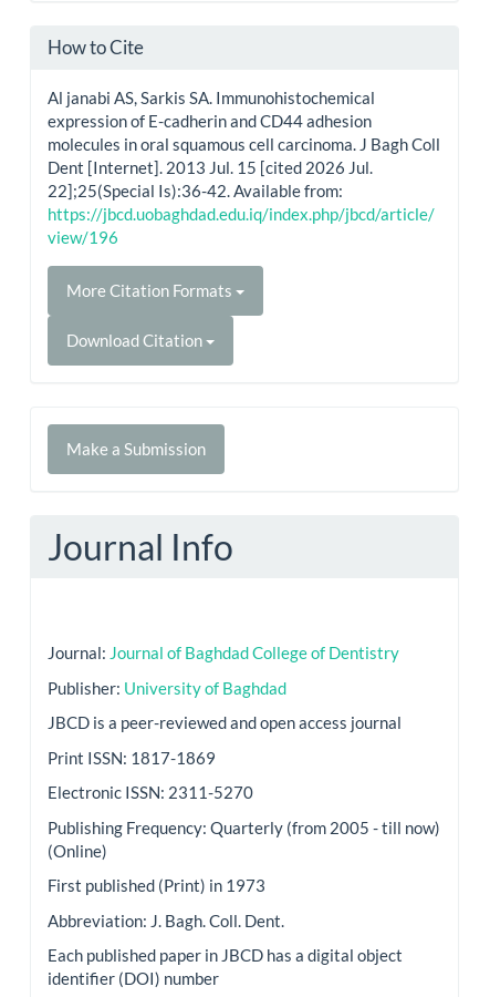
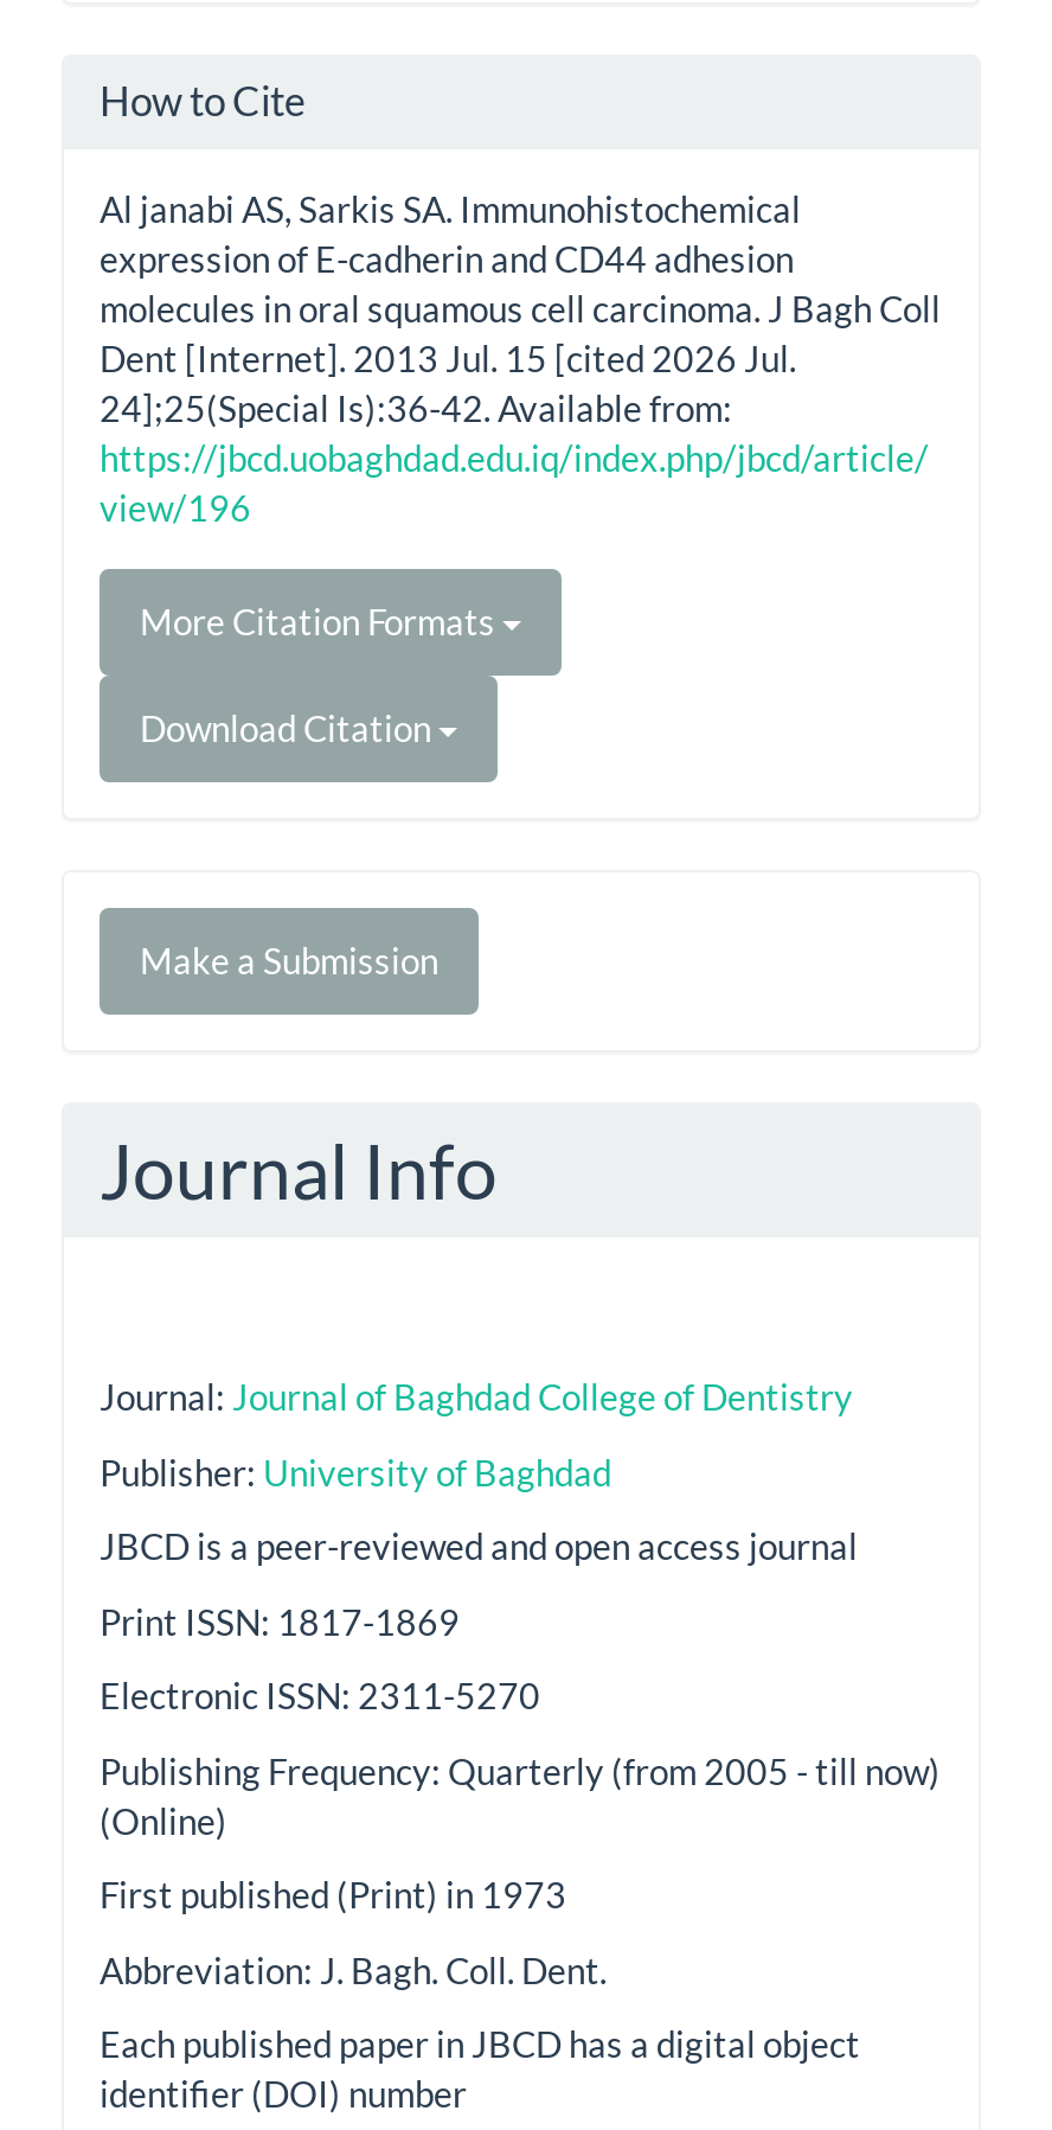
[48,181,343,201] 22];25(Special Is):36-42. Available from: -> [100,387,732,429] 24];25(Special Is):36-42. Available from:

